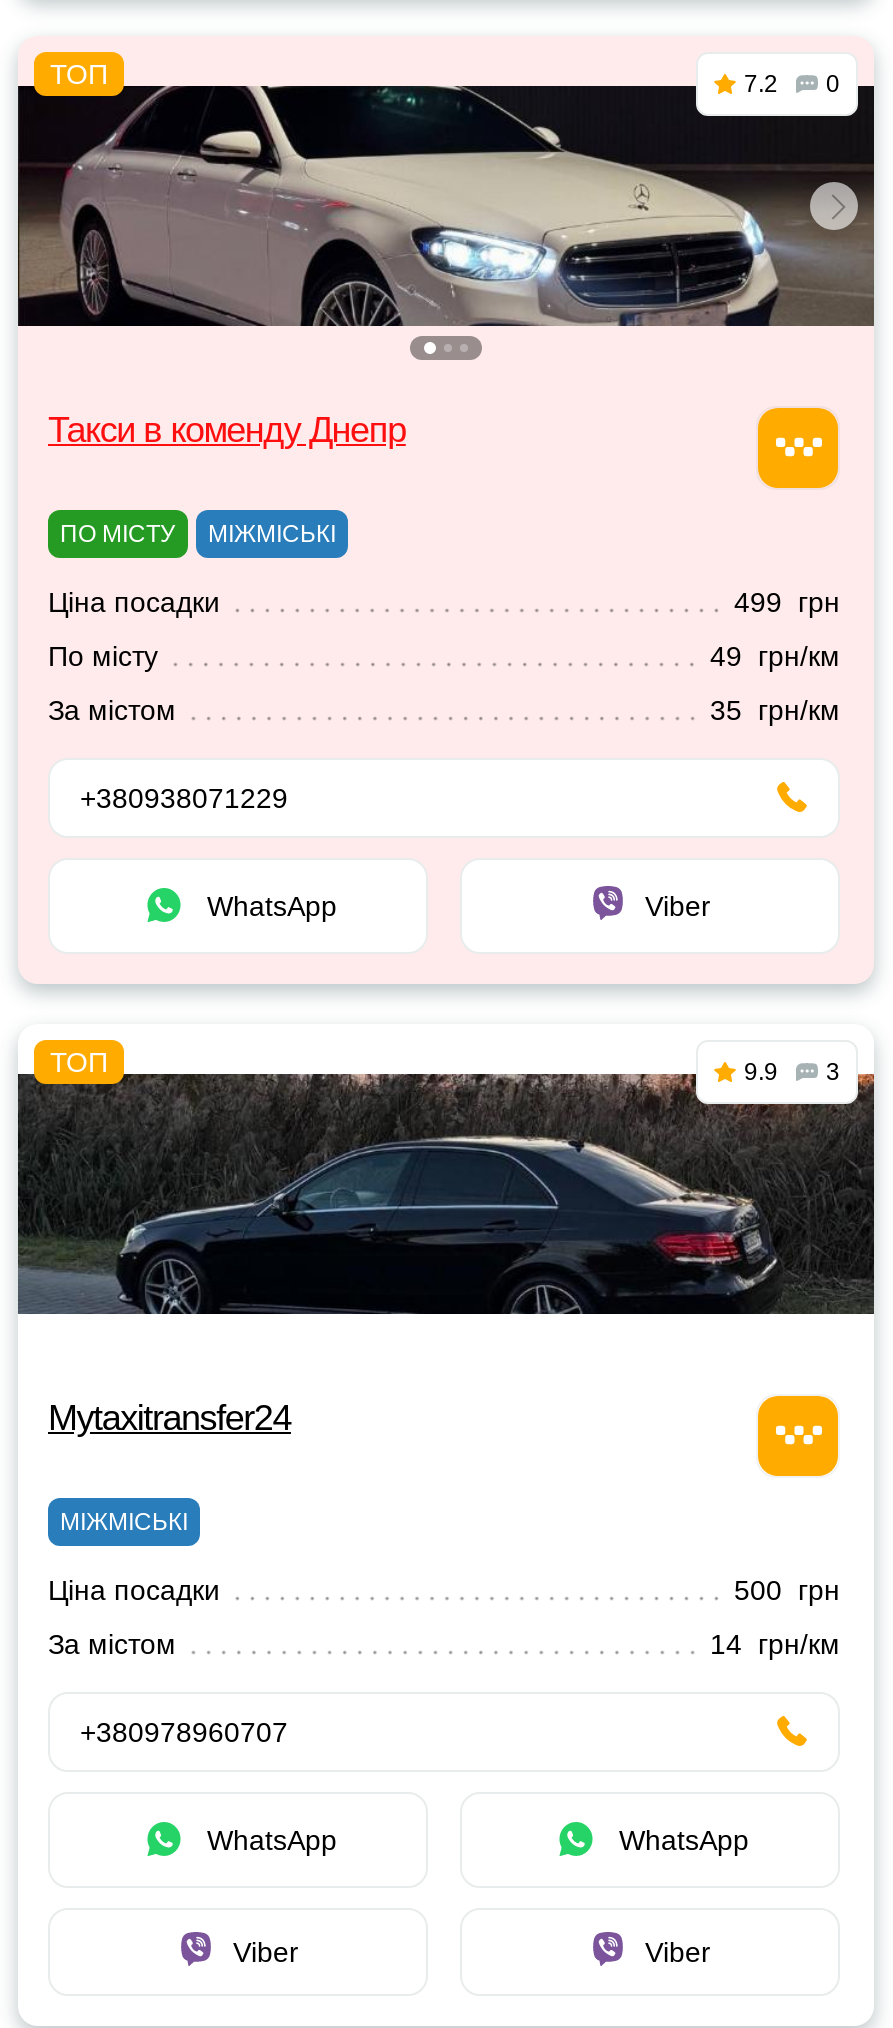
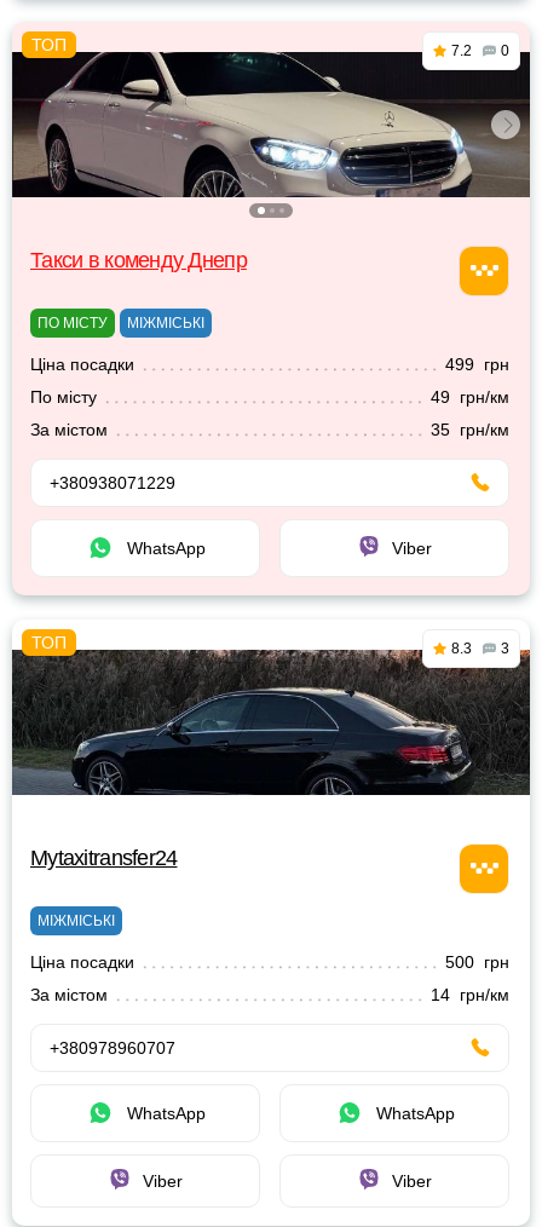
[744,1058,840,1086] 9.9 3 -> [451,640,509,657] 8.3 3

